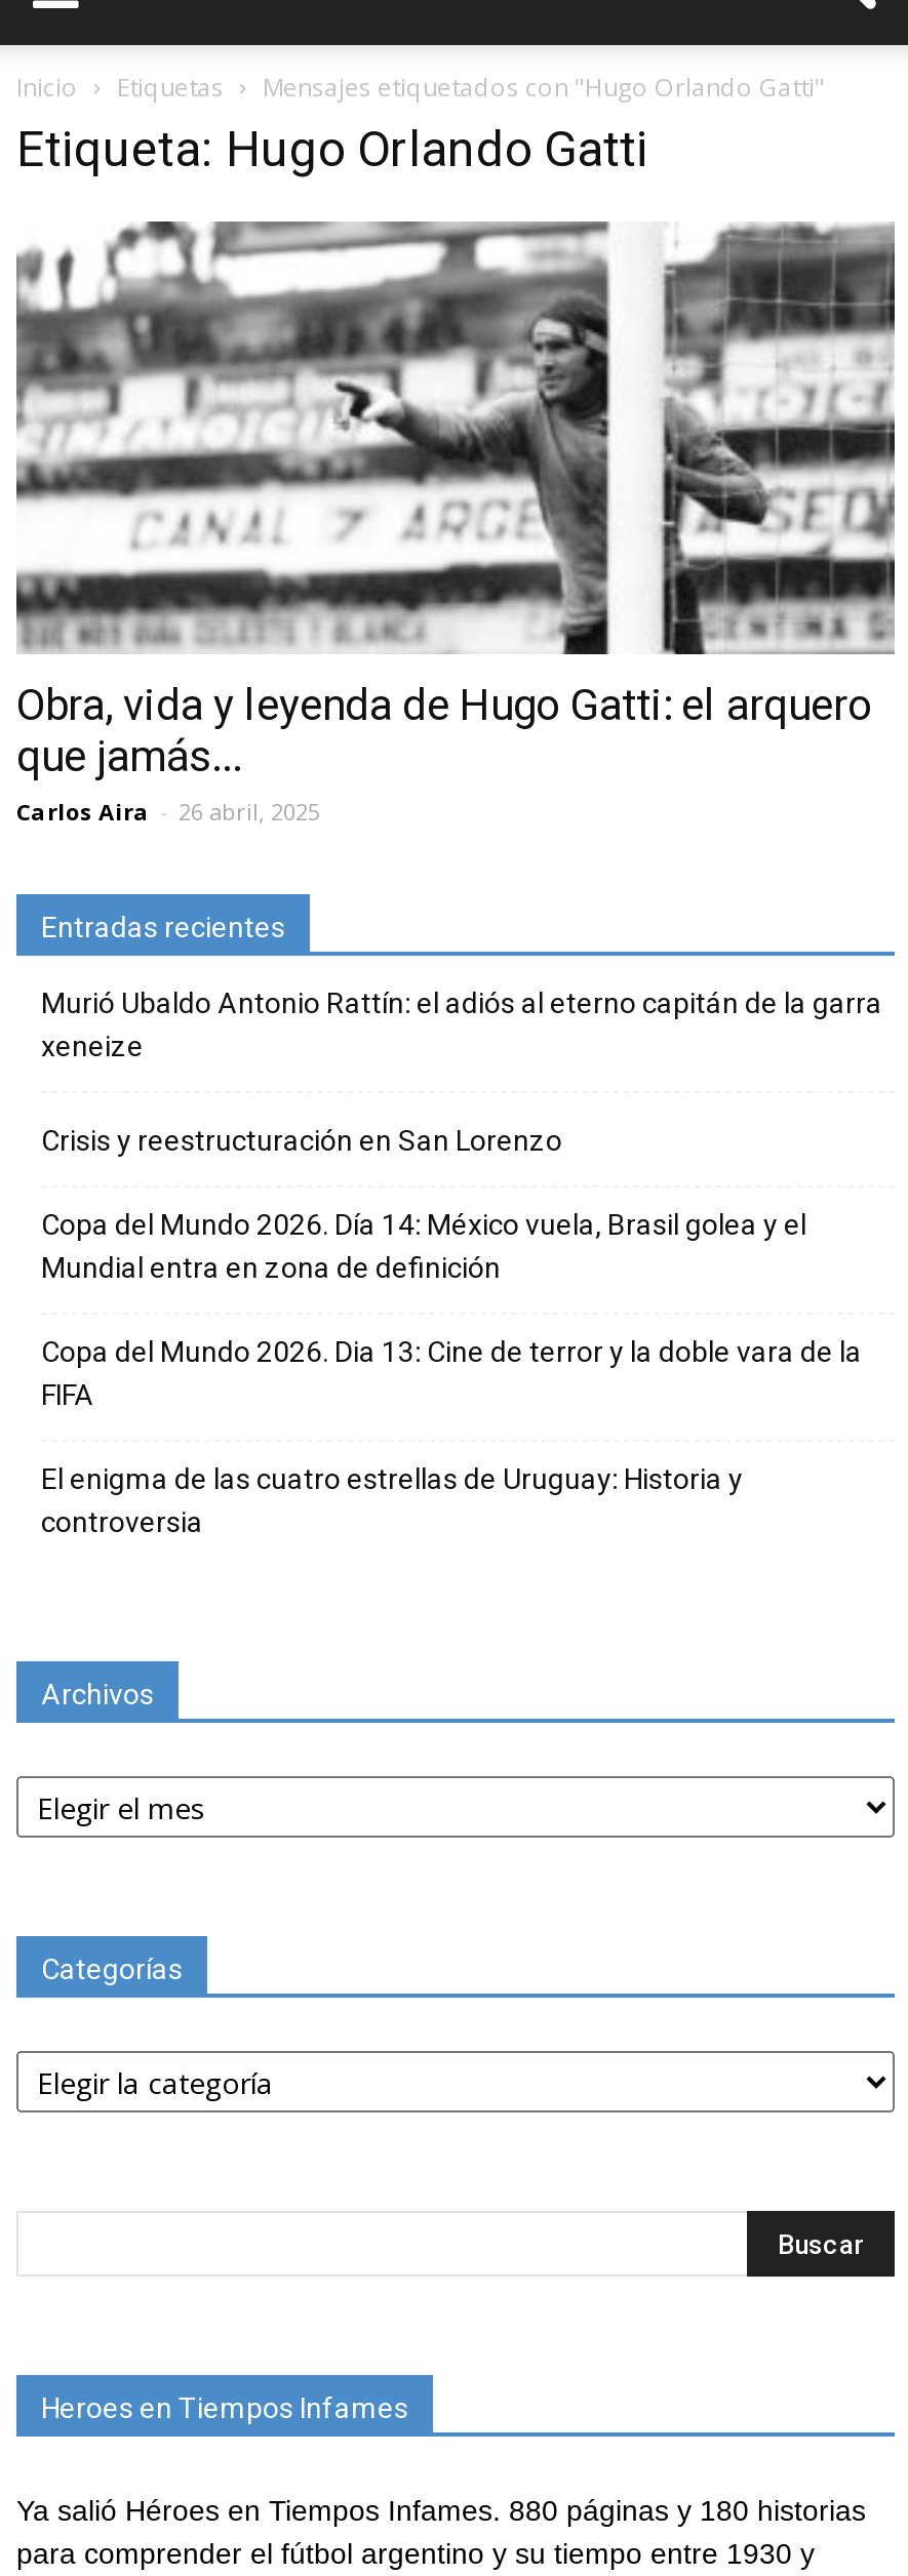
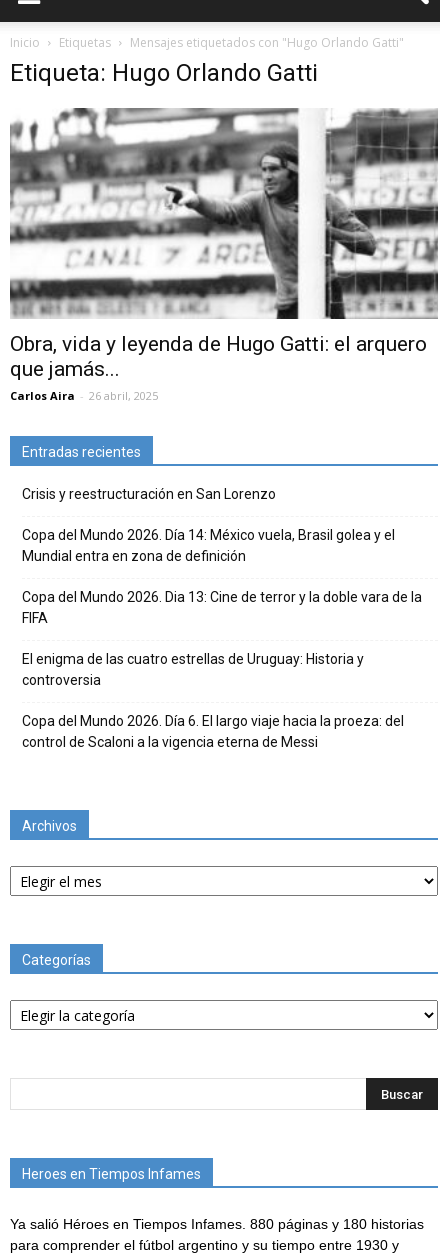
[41,987,882,1063] Murió Ubaldo Antonio Rattín: el adiós al eterno capitán de la garra | xeneize -> none
moved [41,1125,862,1539] -> [22,486,422,688]: Crisis y reestructuración en San Lorenzo | Copa del Mundo 2026. Día 14: México vuela, Brasil golea y el | Mundial entra en zona de definición | Copa del Mundo 2026. Dia 13: Cine de terror y la doble vara de la | FIFA | El enigma de las cuatro estrellas de Uruguay: Historia y | controversia
none -> [22,713,404,750] Copa del Mundo 2026. Día 6. El largo viaje hacia la proeza: del | control de Scaloni a la vigencia eterna de Messi

